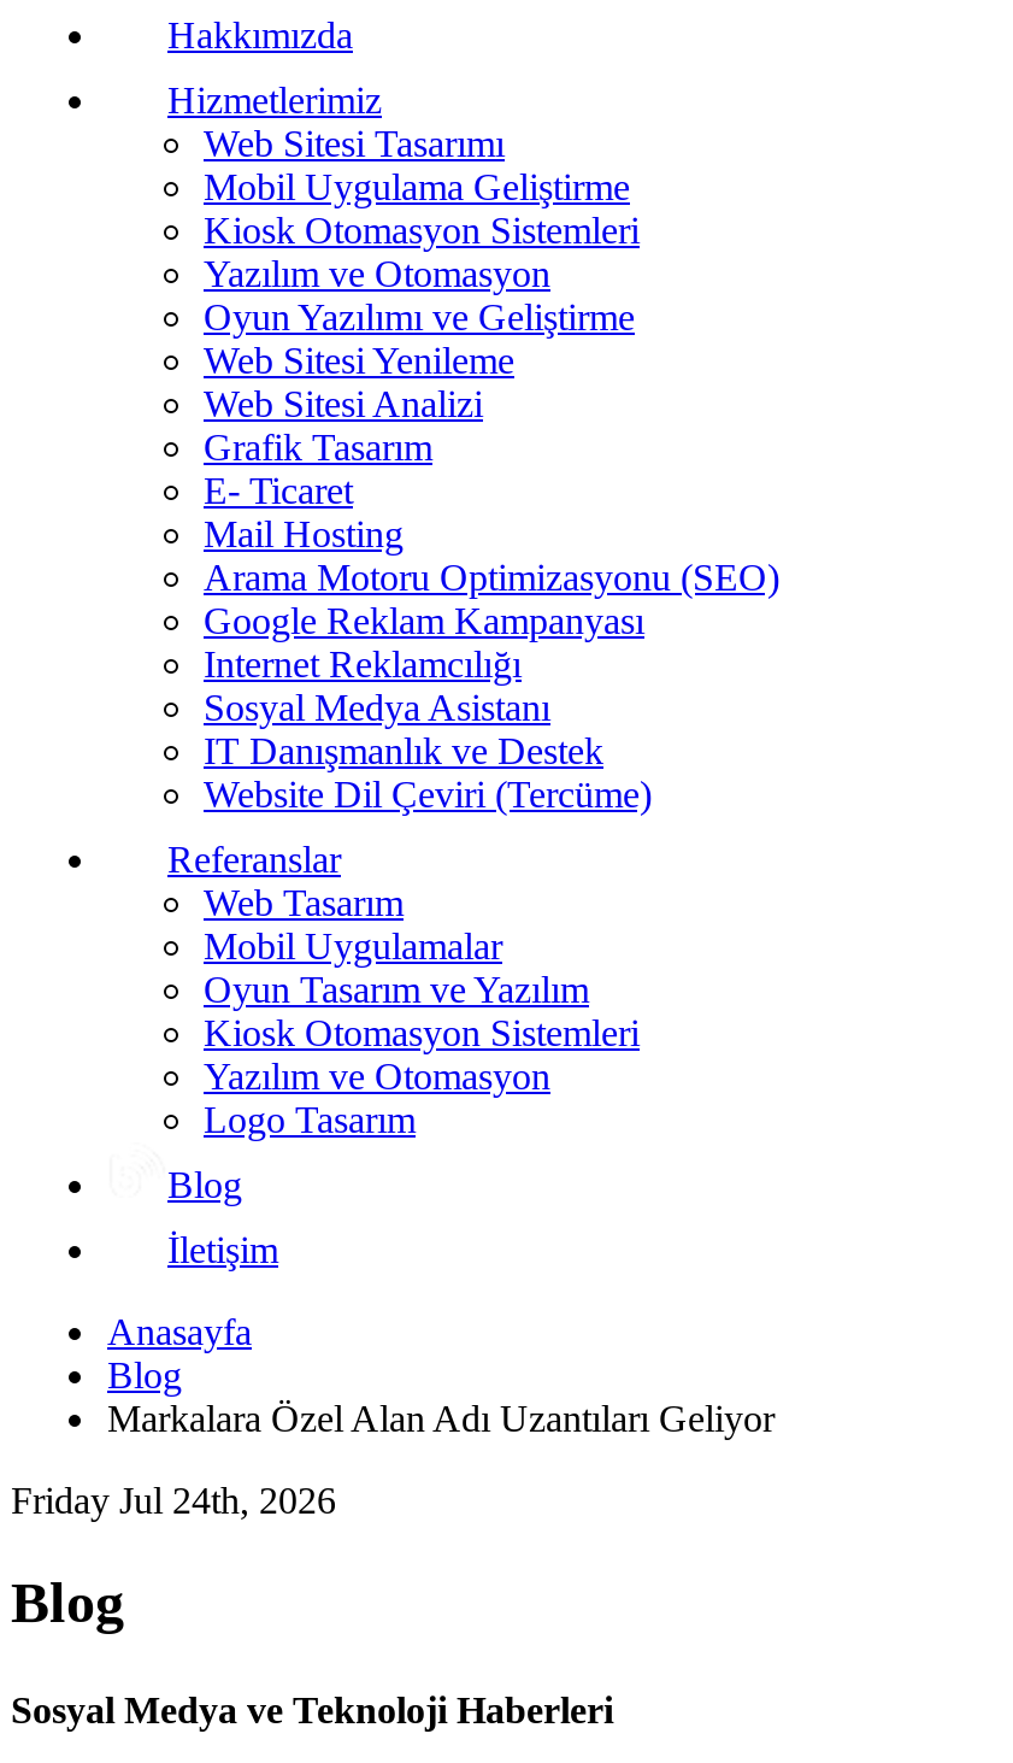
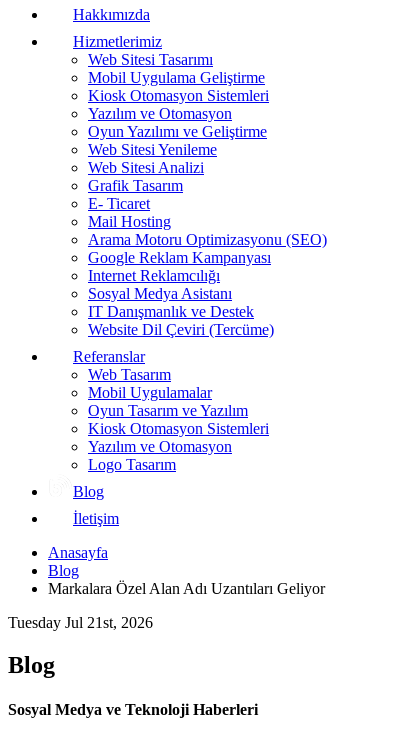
[11,1481,336,1522] Friday Jul 24th, 2026 -> [8,614,153,631] Tuesday Jul 21st, 2026

